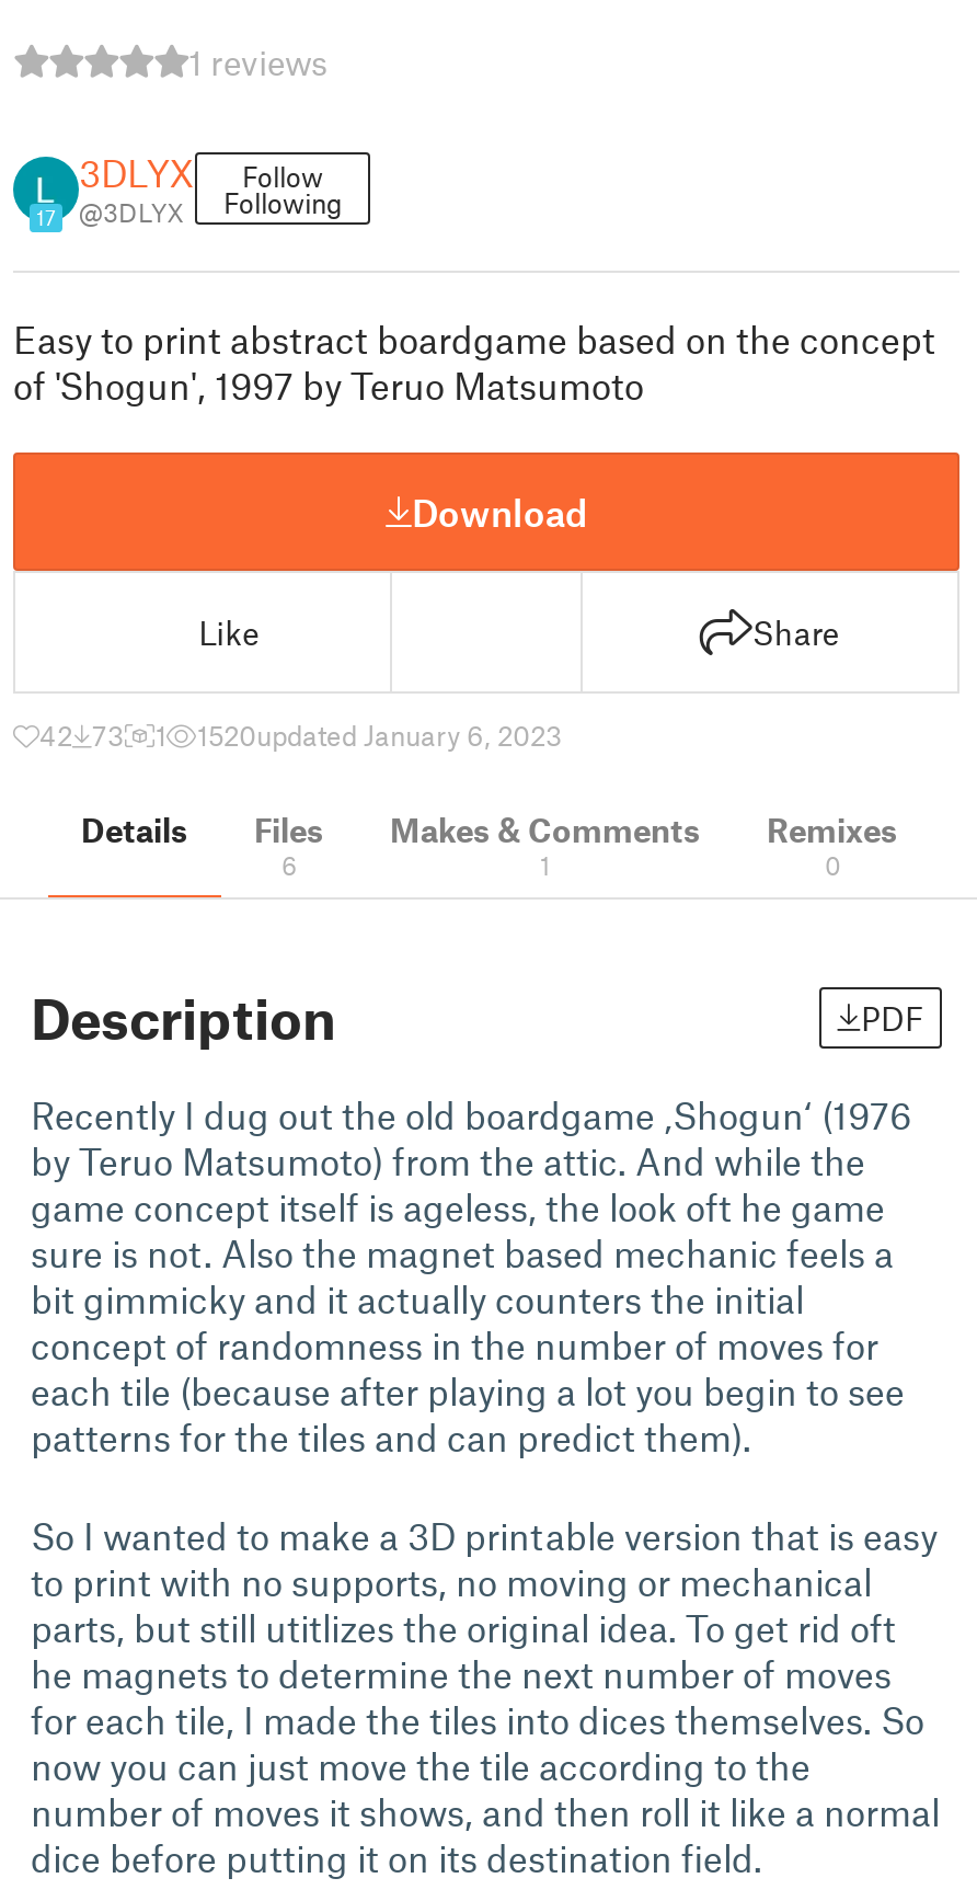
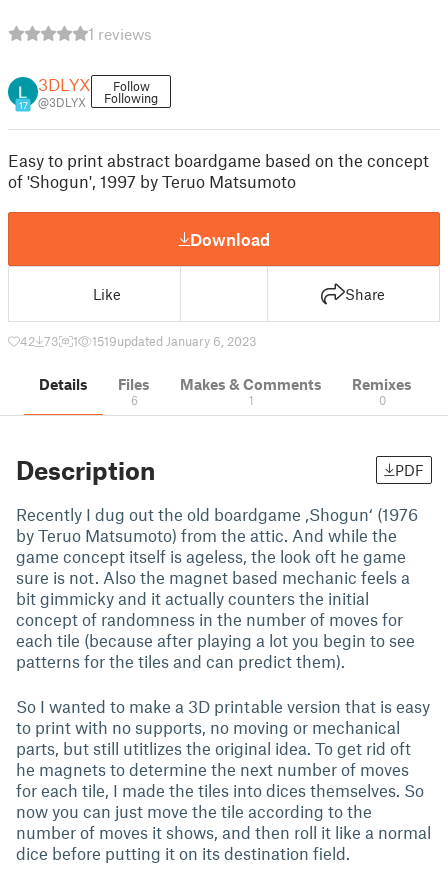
[197,718,563,753] 1520updated January 6, 2023 -> [92,333,257,349] 1519updated January 6, 2023

